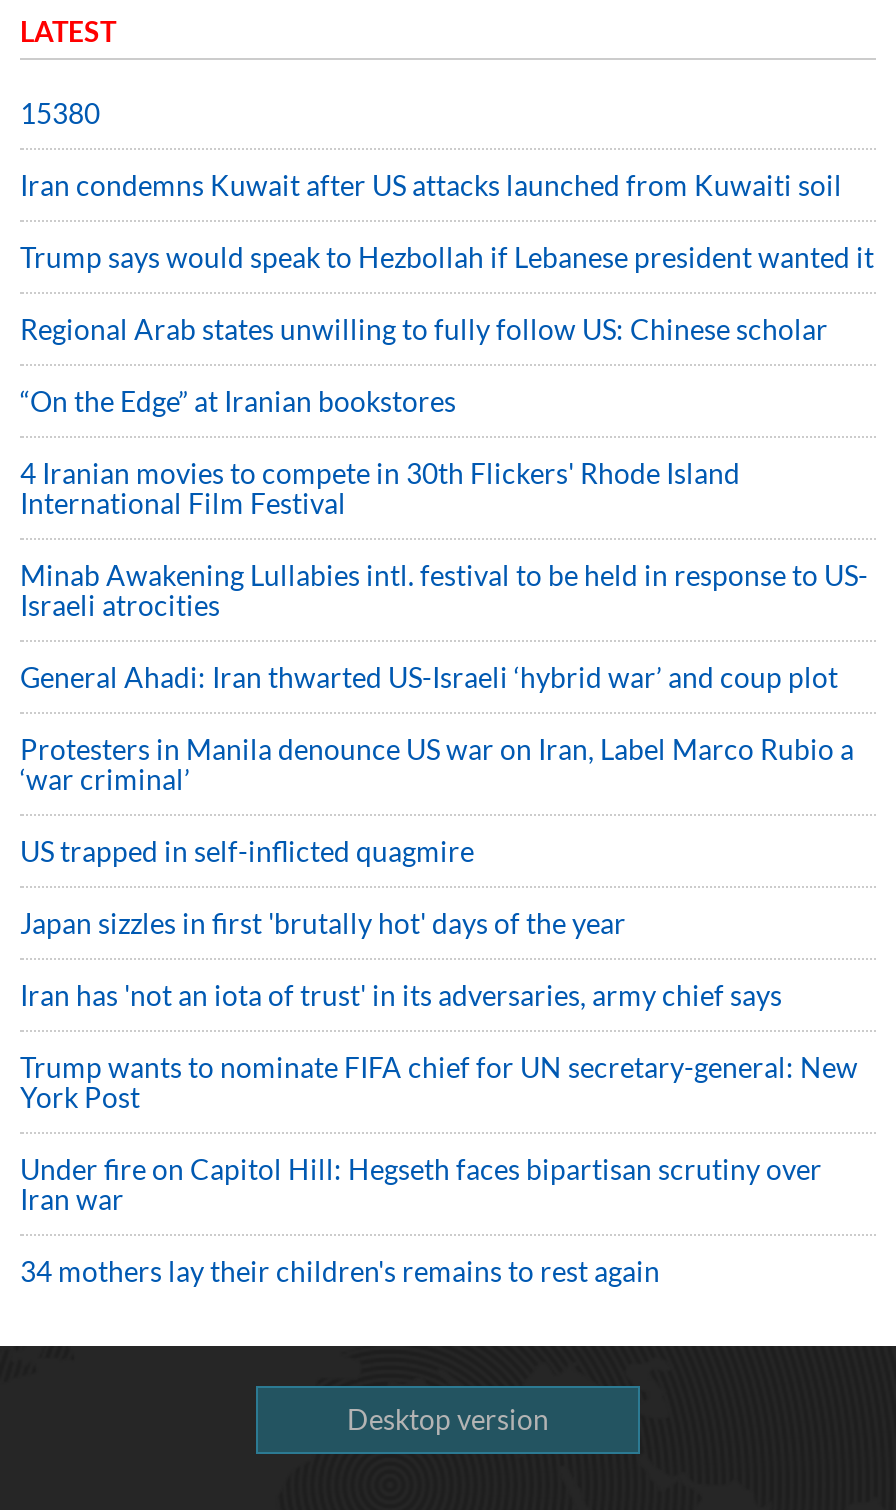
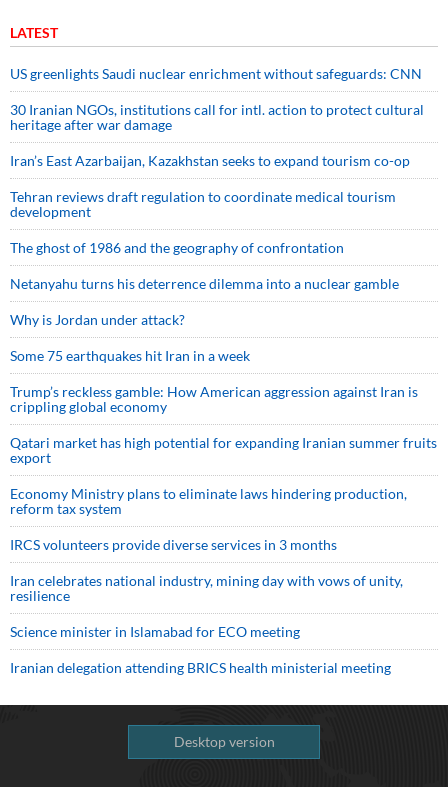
[20,96,100,130] 15380 -> [10,65,422,82] US greenlights Saudi nuclear enrichment without safeguards: CNN
[20,168,842,202] Iran condemns Kuwait after US attacks launched from Kuwaiti soil -> [10,101,424,133] 30 Iranian NGOs, institutions call for intl. action to protect cultural | heritage after war damage
[20,240,874,274] Trump says would speak to Hezbollah if Lebanese president wanted it -> [10,152,410,169] Iran’s East Azarbaijan, Kazakhstan seeks to expand tourism co-op
[20,312,828,346] Regional Arab states unwilling to fully follow US: Chinese scholar -> [10,188,396,220] Tehran reviews draft regulation to coordinate medical tourism | development
[20,384,456,418] “On the Edge” at Iranian bookstores -> [10,239,344,256] The ghost of 1986 and the geography of confrontation
[20,456,740,520] 4 Iranian movies to compete in 30th Flickers' Rhode Island | International Film Festival -> [10,275,399,292] Netanyahu turns his deterrence dilemma into a nuclear gamble
[20,558,868,622] Minab Awakening Lullabies intl. festival to be held in response to US- | Israeli atrocities -> [10,311,185,328] Why is Jordan under attack?
[20,660,838,694] General Ahadi: Iran thwarted US-Israeli ‘hybrid war’ and coup plot -> [10,347,250,364] Some 75 earthquakes hit Iran in a week
[20,732,854,796] Protesters in Manila denounce US war on Iran, Label Marco Rubio a | ‘war criminal’ -> [10,383,418,415] Trump’s reckless gamble: How American aggression against Iran is | crippling global economy
[20,834,480,868] US trapped in self-inflicted quagmire -> [10,434,437,466] Qatari market has high potential for expanding Iranian summer fruits | export
[20,906,626,940] Japan sizzles in first 'brutally hot' days of the year -> [10,485,407,517] Economy Ministry plans to eliminate laws hindering production, | reform tax system
[20,978,788,1012] Iran has 'not an iota of trust' in its adversaries, army chief says -> [10,536,337,553] IRCS volunteers provide diverse services in 3 months
[20,1050,858,1114] Trump wants to nominate FIFA chief for UN secretary-general: New | York Post -> [10,572,403,604] Iran celebrates national industry, mining day with vows of unity, | resilience
[20,1152,822,1216] Under fire on Capitol Hill: Hegseth faces bipartisan scrutiny over | Iran war -> [10,623,300,640] Science minister in Islamabad for ECO meeting
[20,1254,660,1288] 34 mothers lay their children's remains to rest again -> [10,659,391,676] Iranian delegation attending BRICS health ministerial meeting

